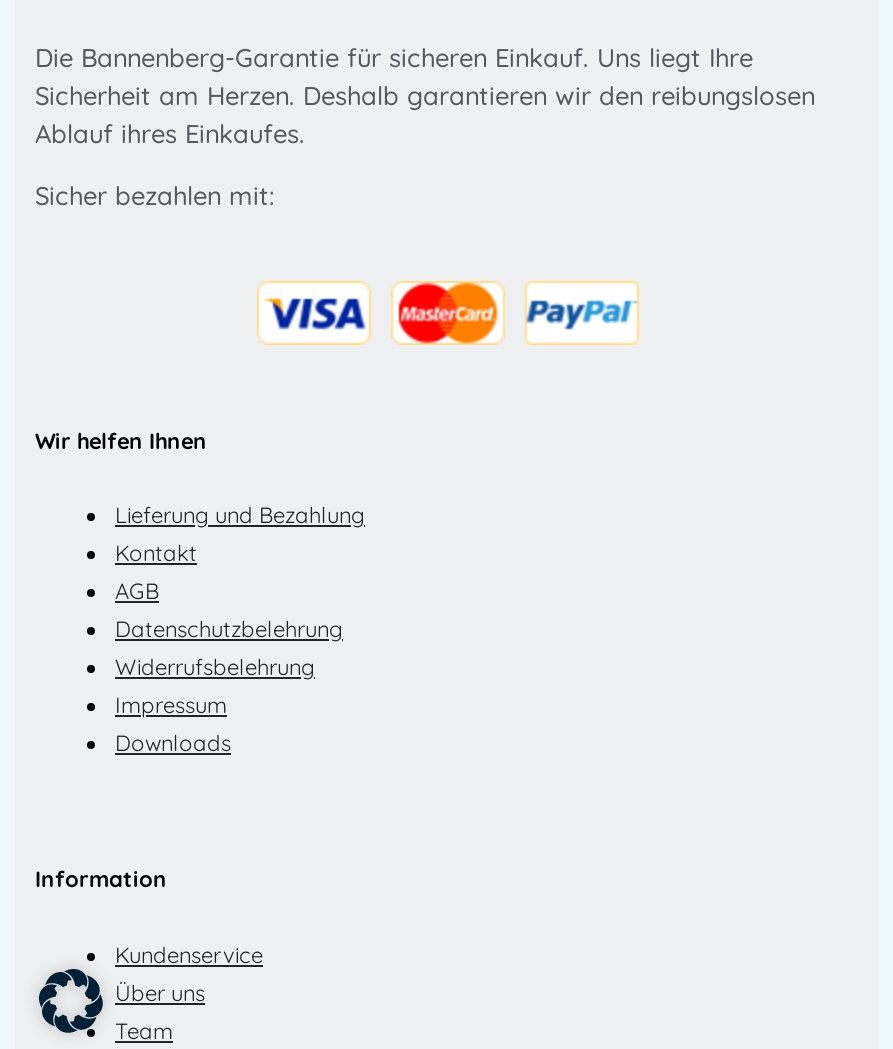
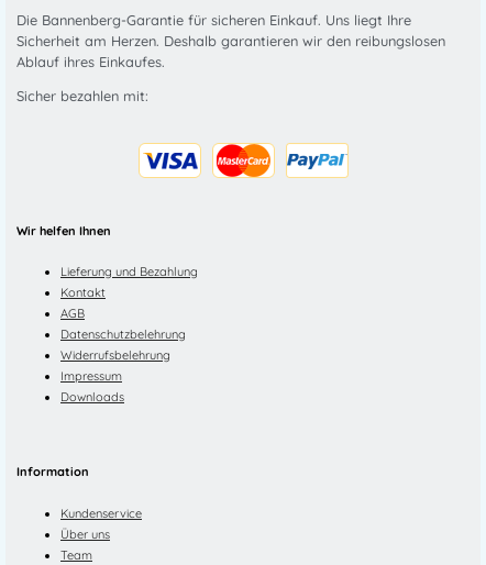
[35,965,107,1037] [image] -> none

